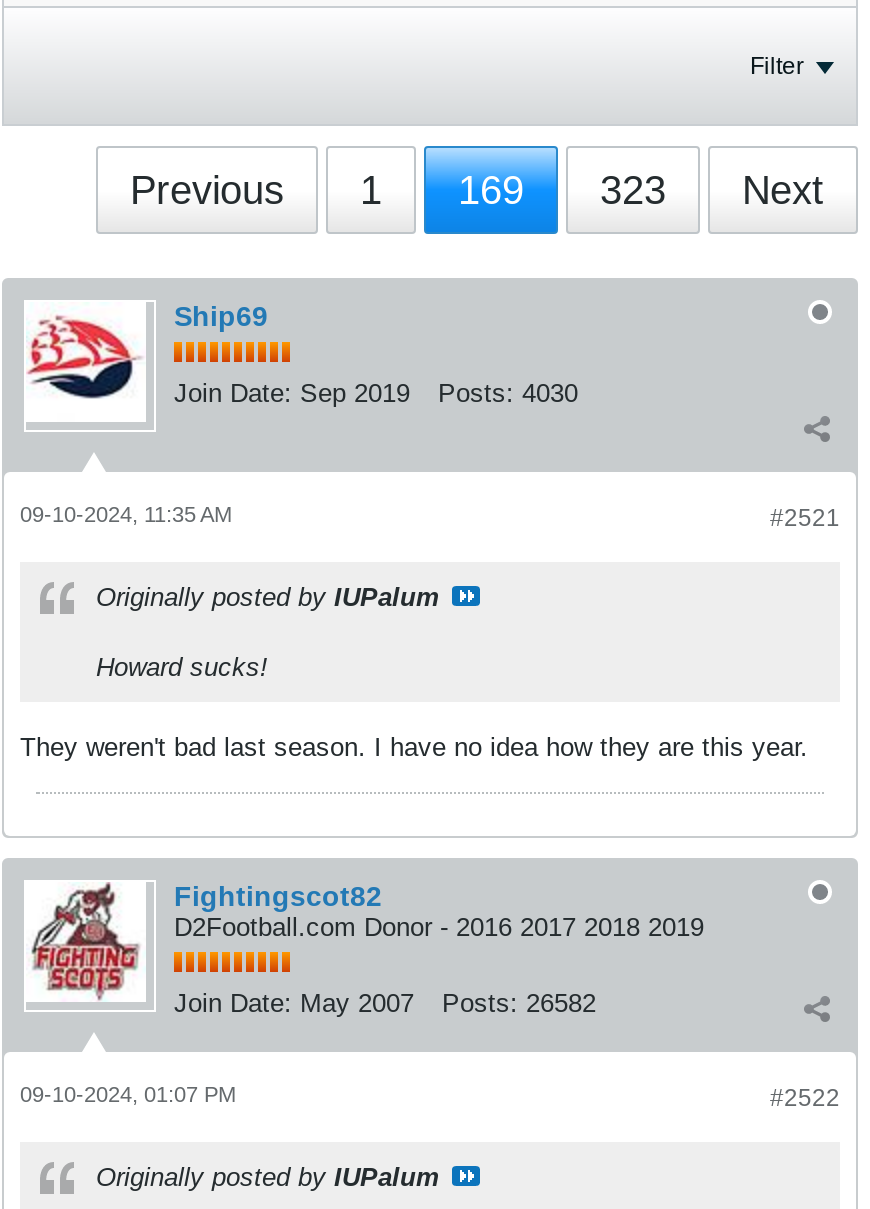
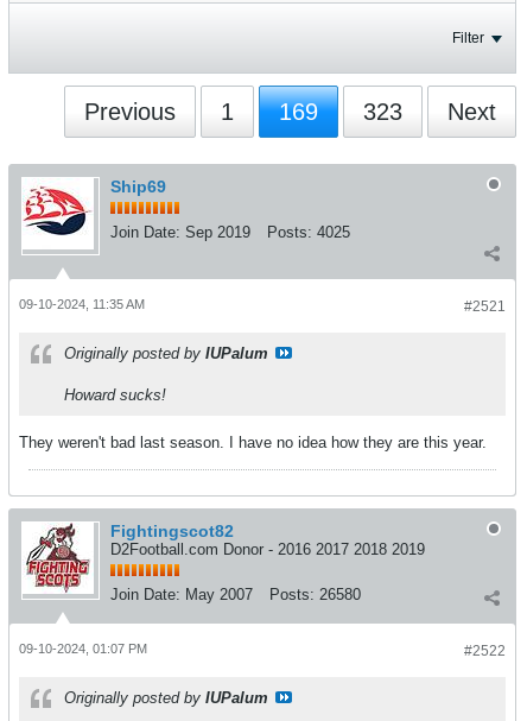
[174,378,578,408] Join Date: Sep 2019 Posts: 4030 -> [110,223,350,241] Join Date: Sep 2019 Posts: 4025
[174,988,596,1018] Join Date: May 2007 Posts: 26582 -> [110,586,361,603] Join Date: May 2007 Posts: 26580

